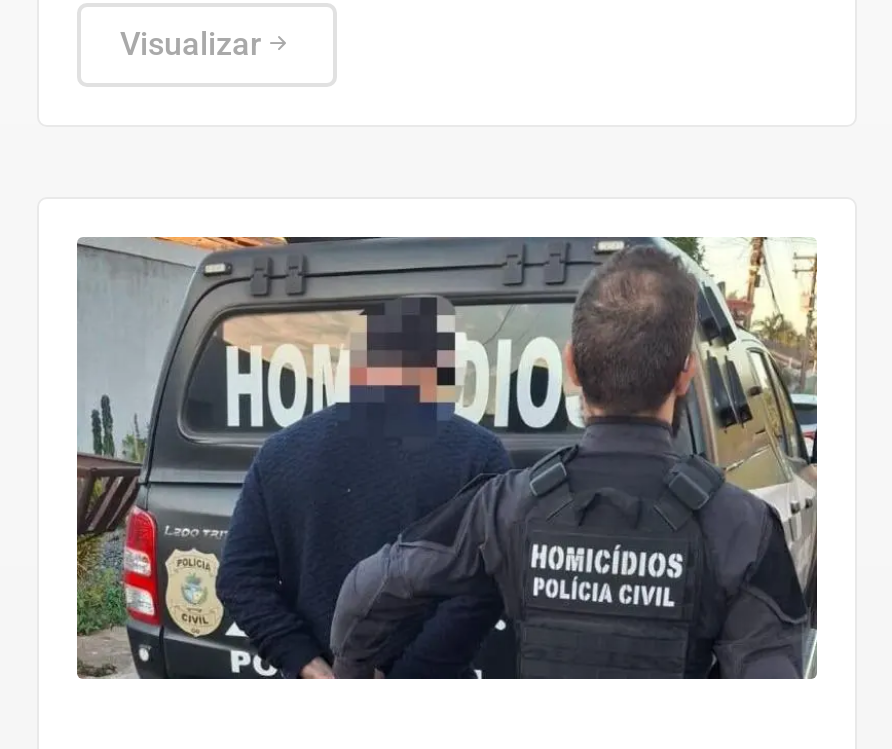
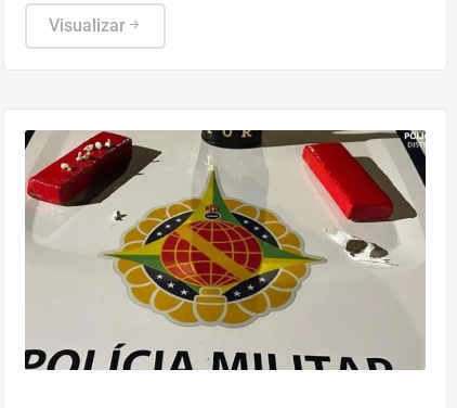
[75,236,819,682] [image] -> [25,129,427,371] [image]

